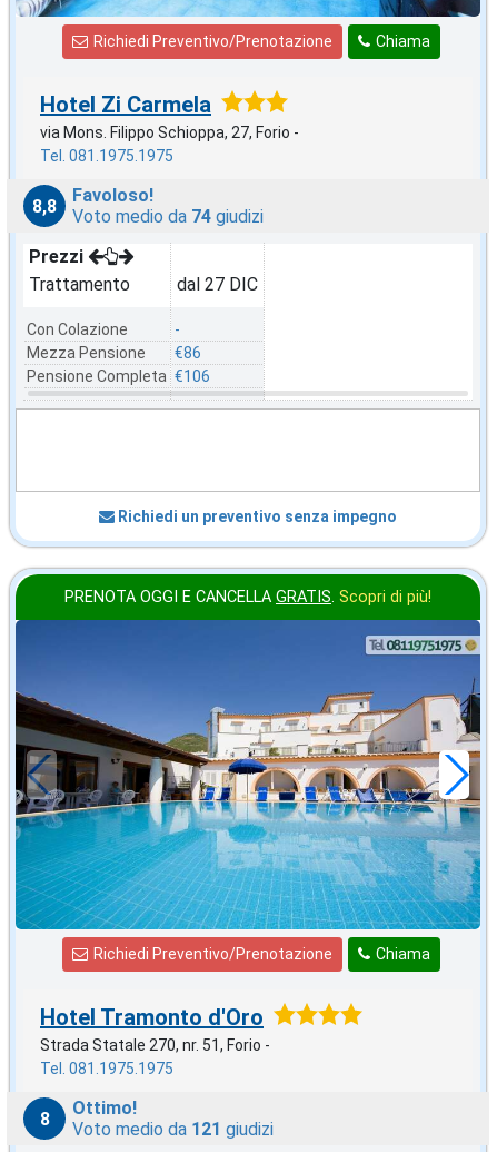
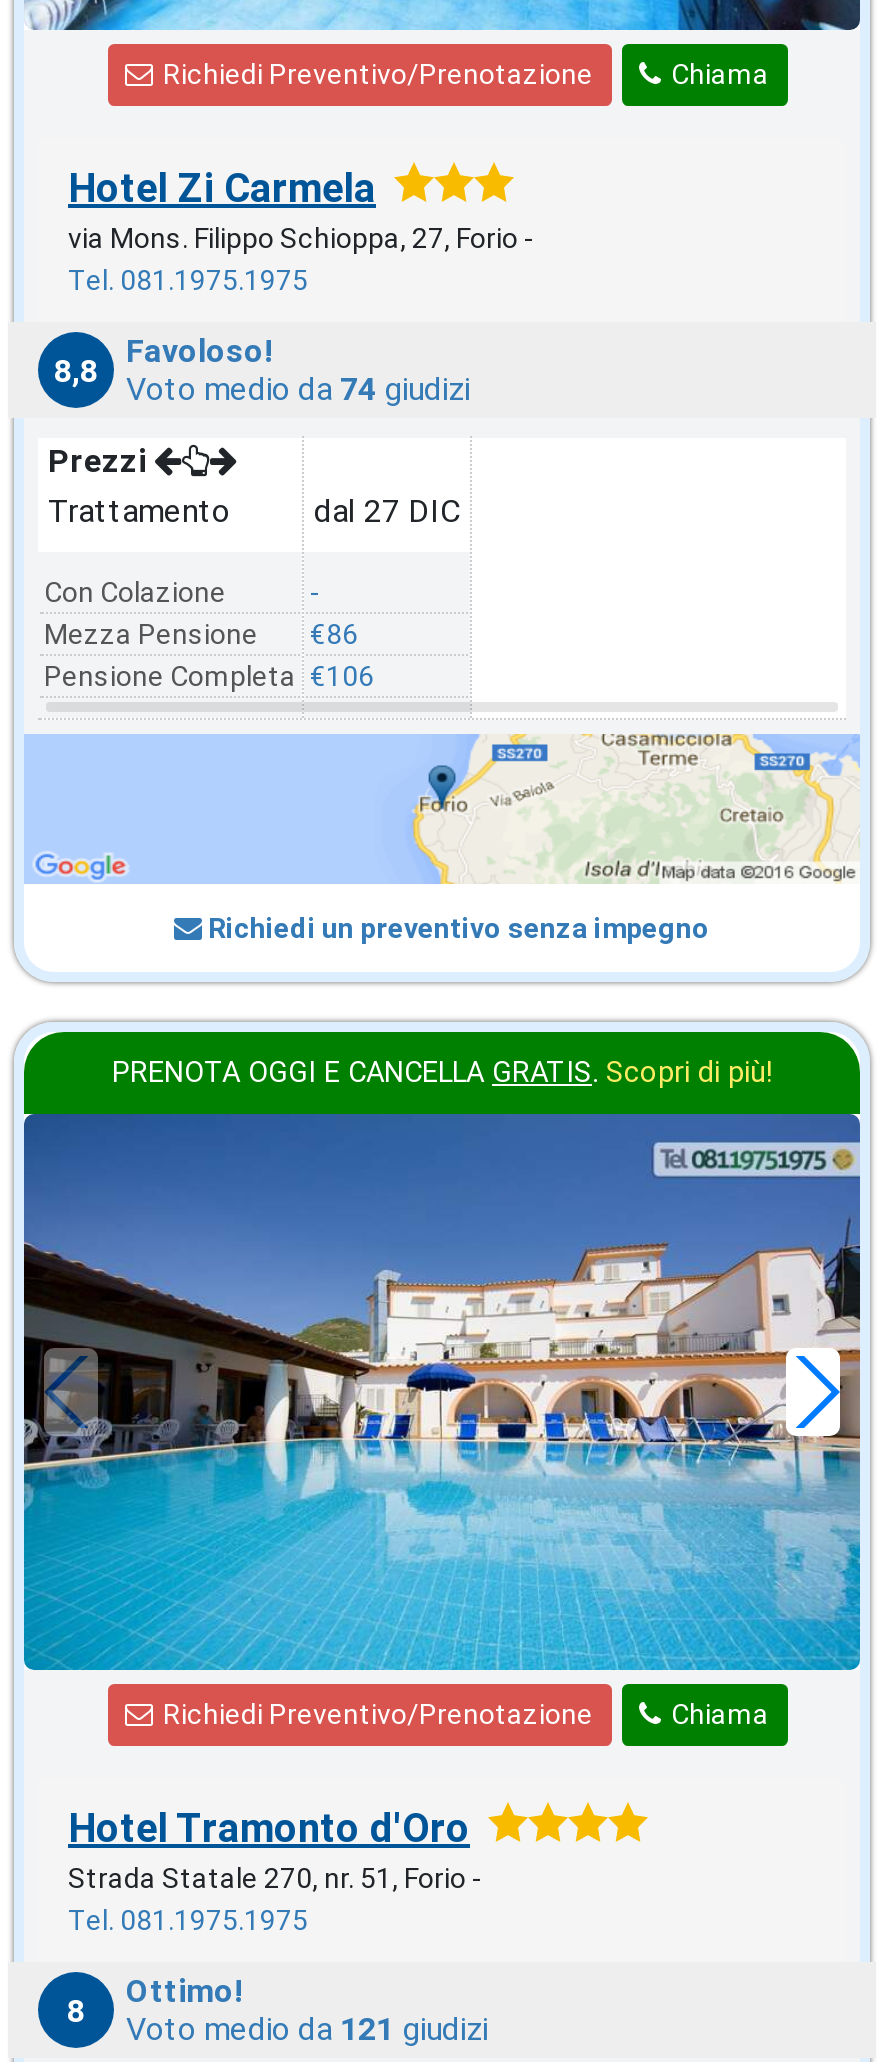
none -> [26,734,860,884] [image]

